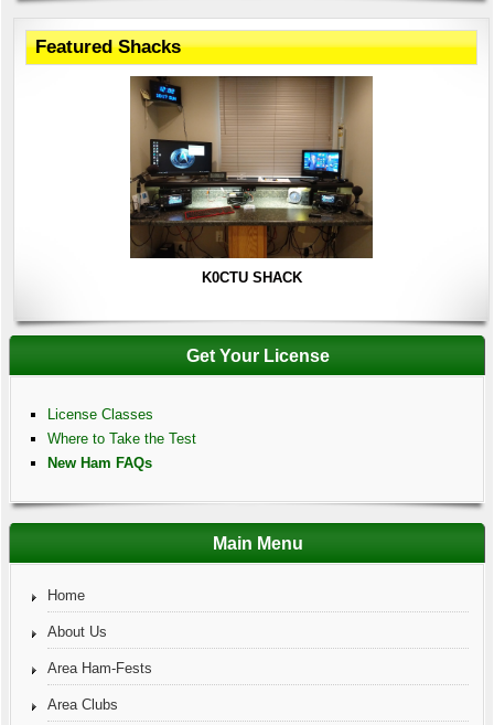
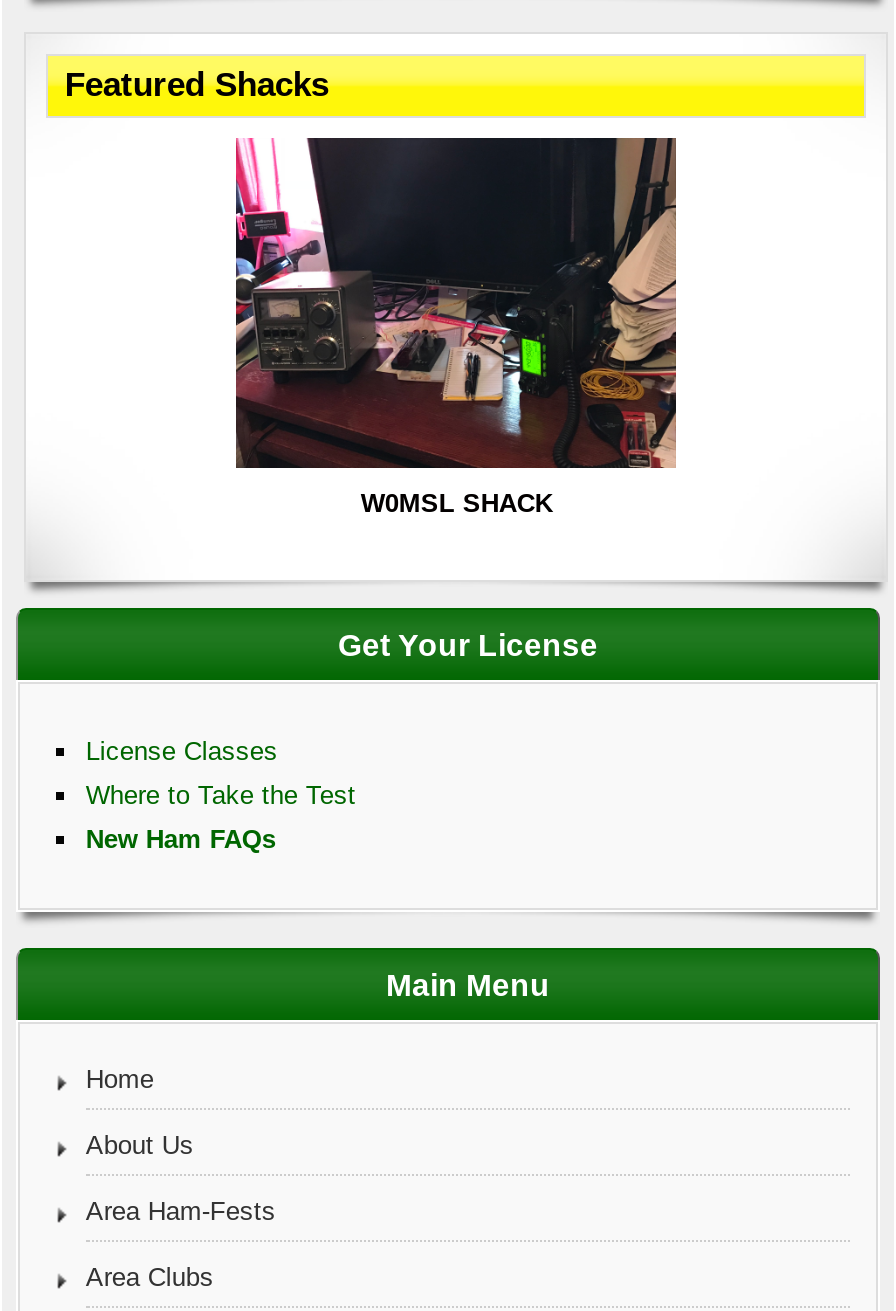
[129,75,374,286] [image] | K0CTU SHACK -> [234,138,678,518] [image] | W0MSL SHACK

